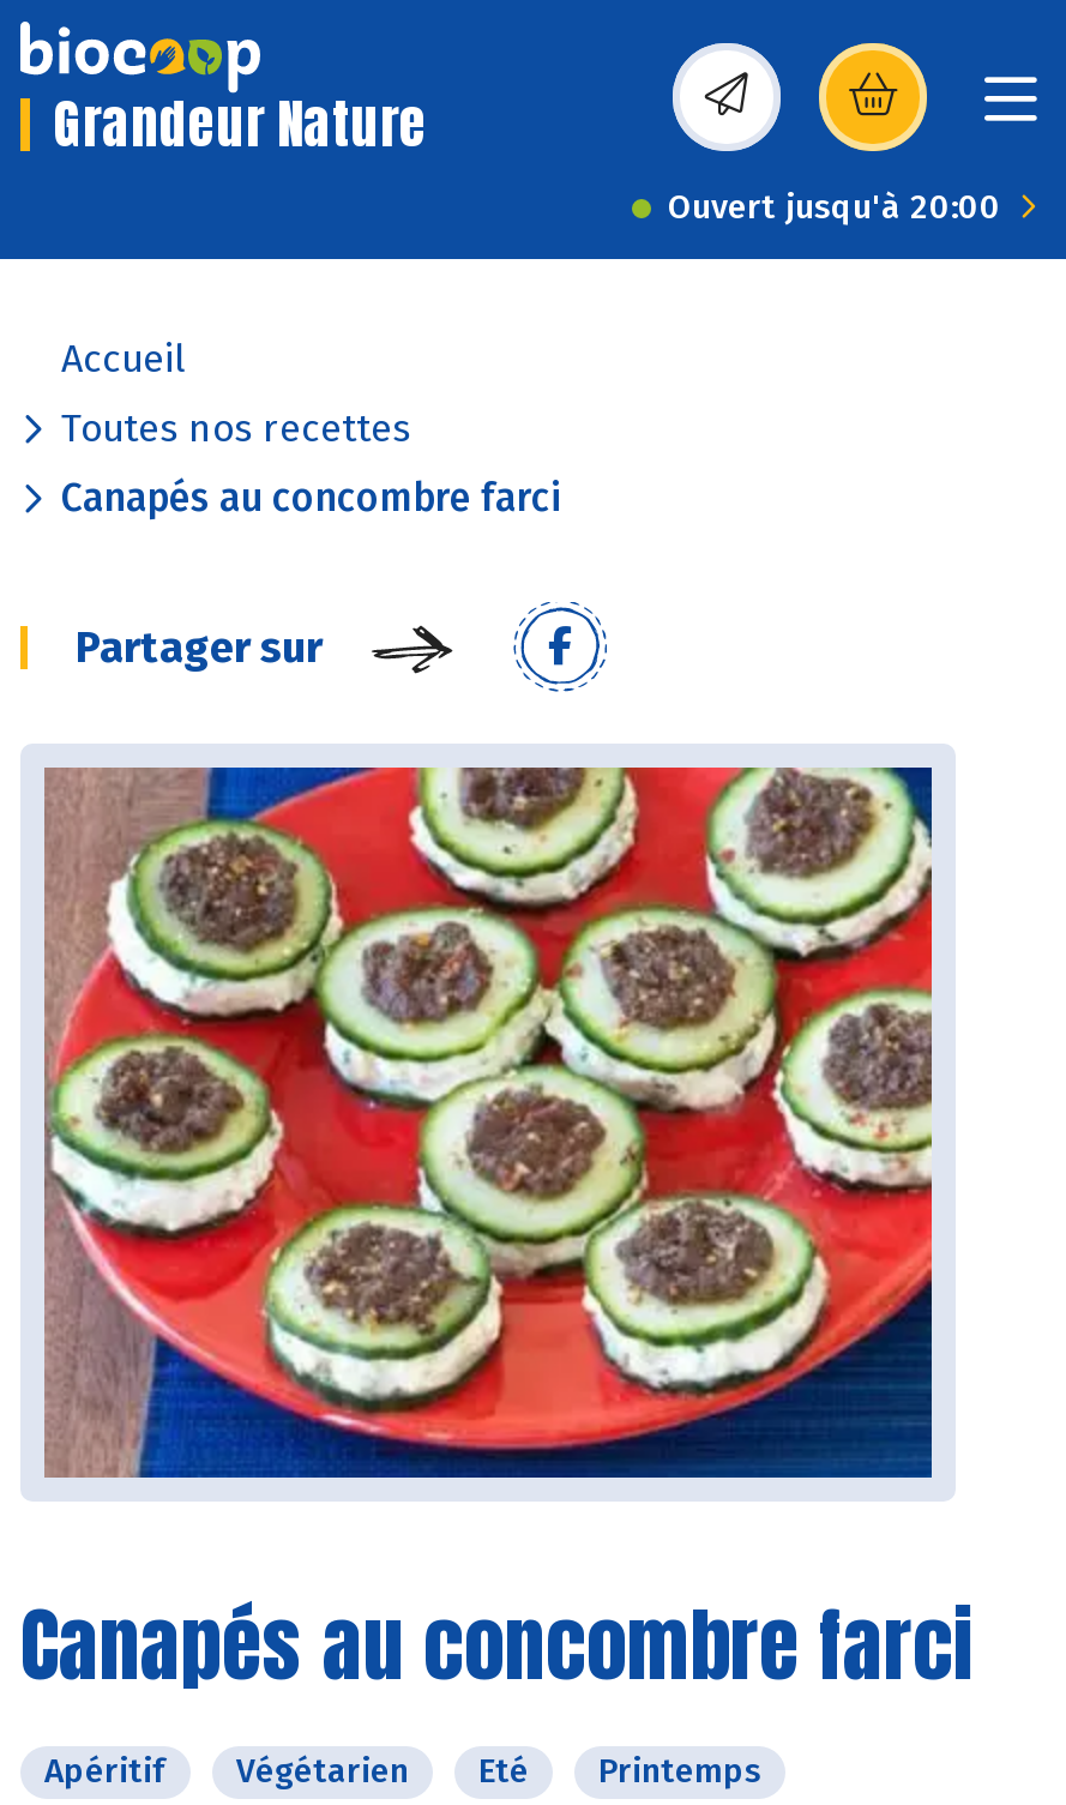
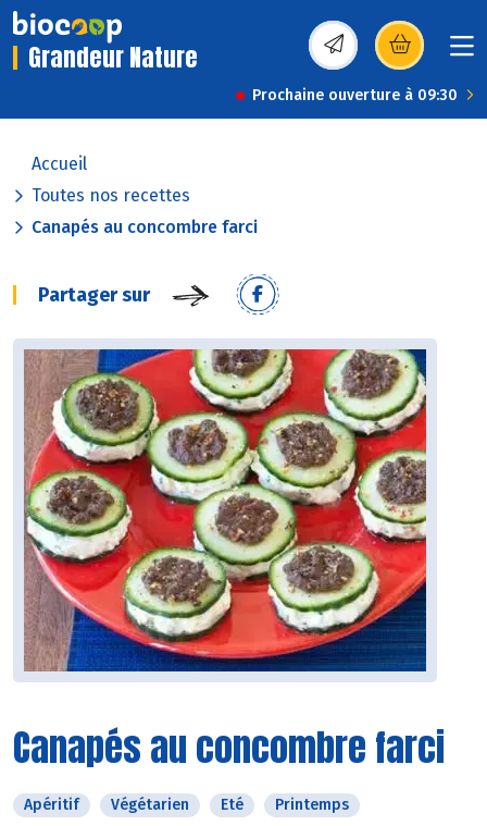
[668,187,1001,228] Ouvert jusqu'à 20:00 -> [252,86,458,104] Prochaine ouverture à 09:30

